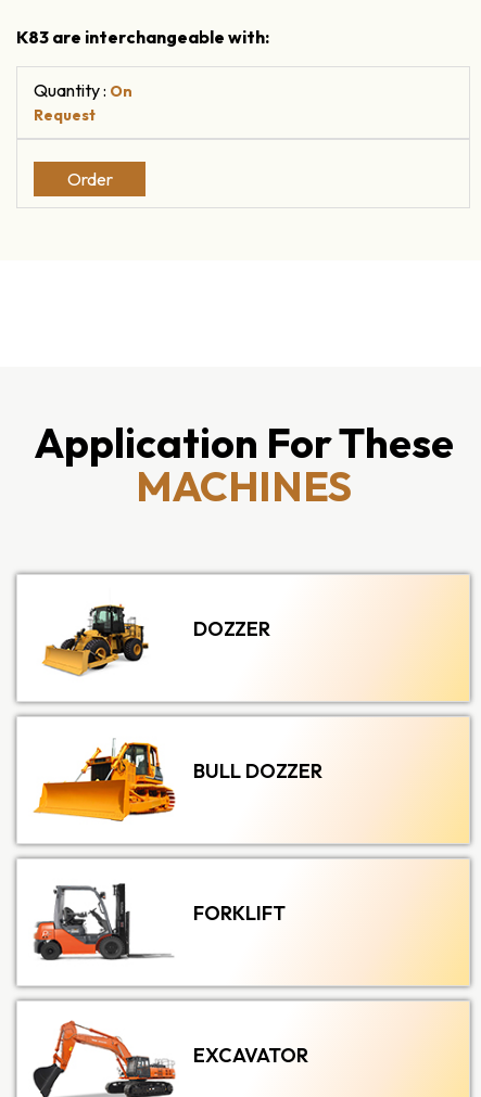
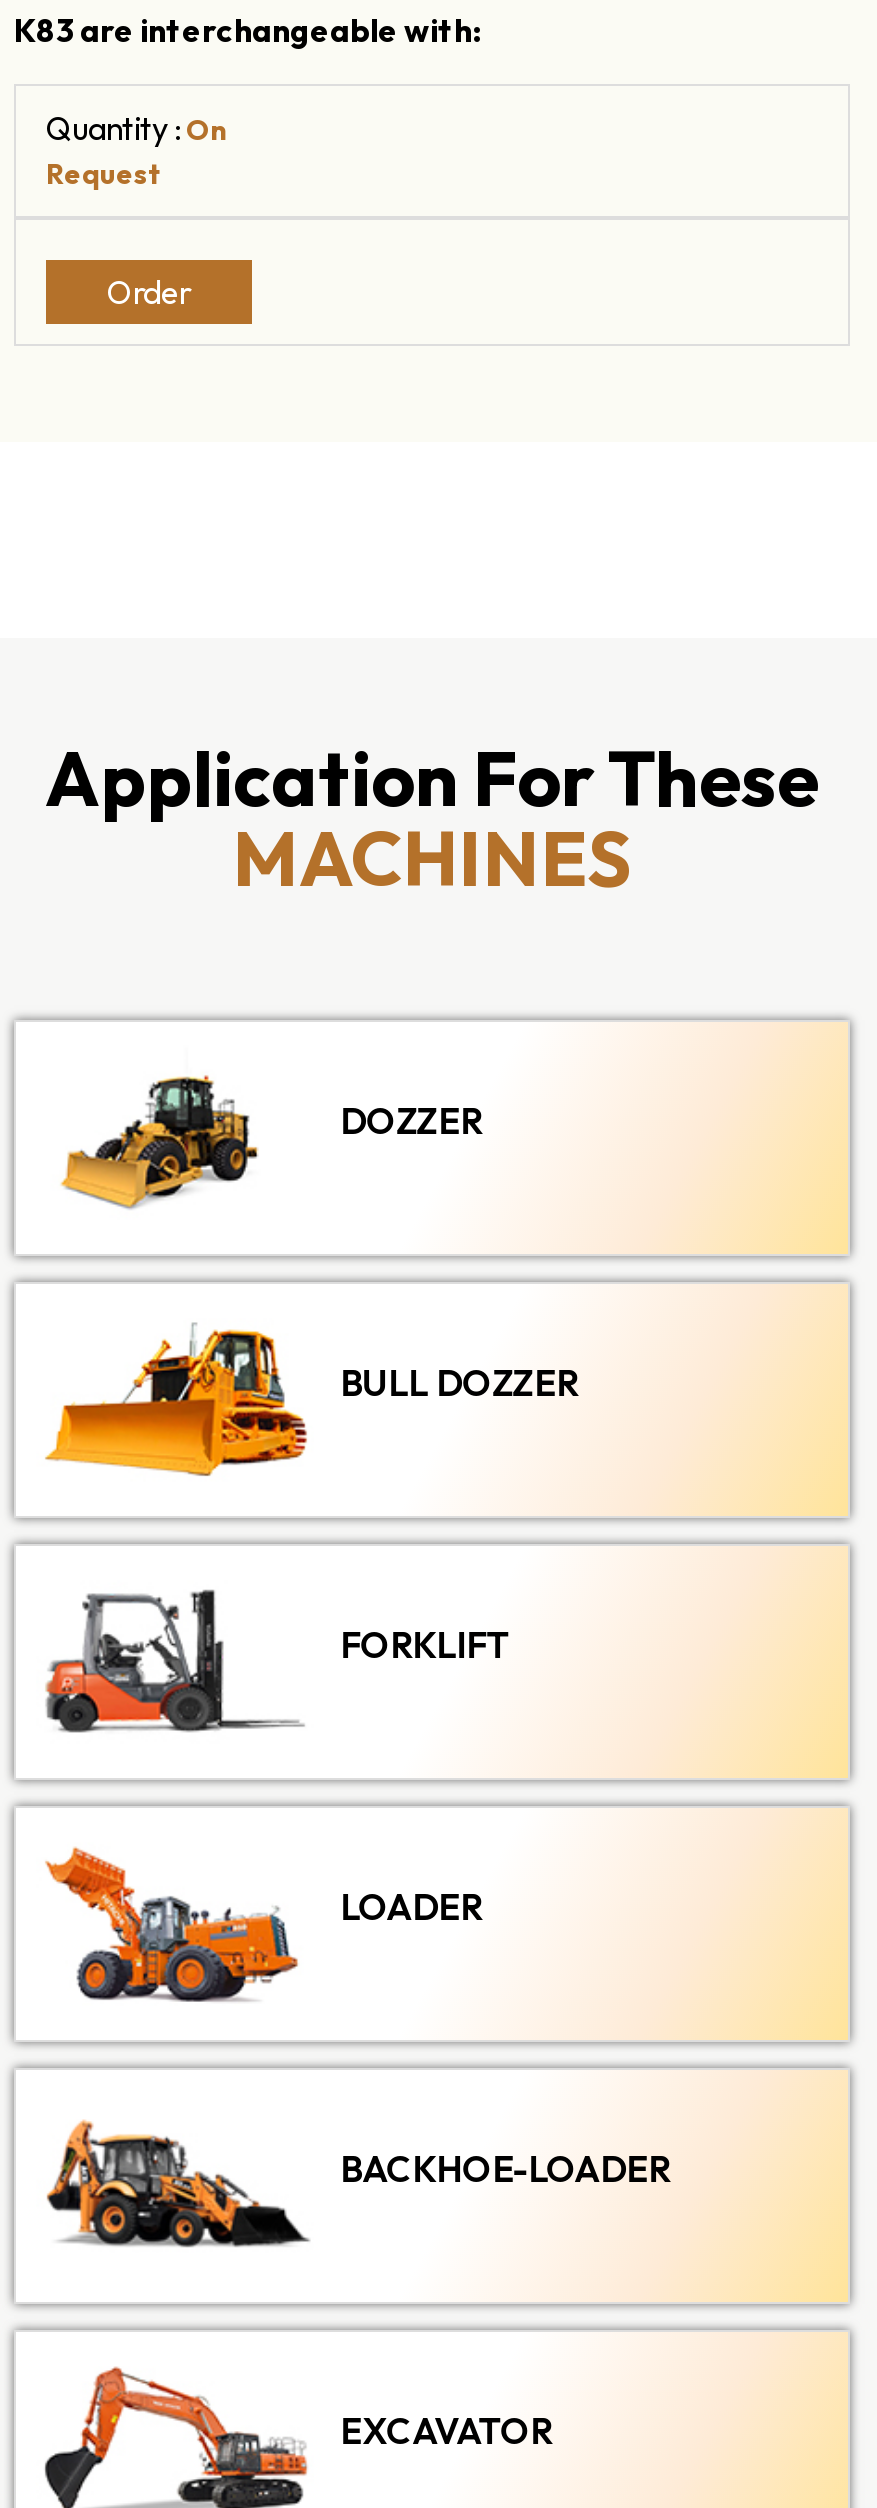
none -> [44,1846,482,2004] [image] | LOADER
none -> [46,2114,670,2256] [image] | BACKHOE-LOADER

